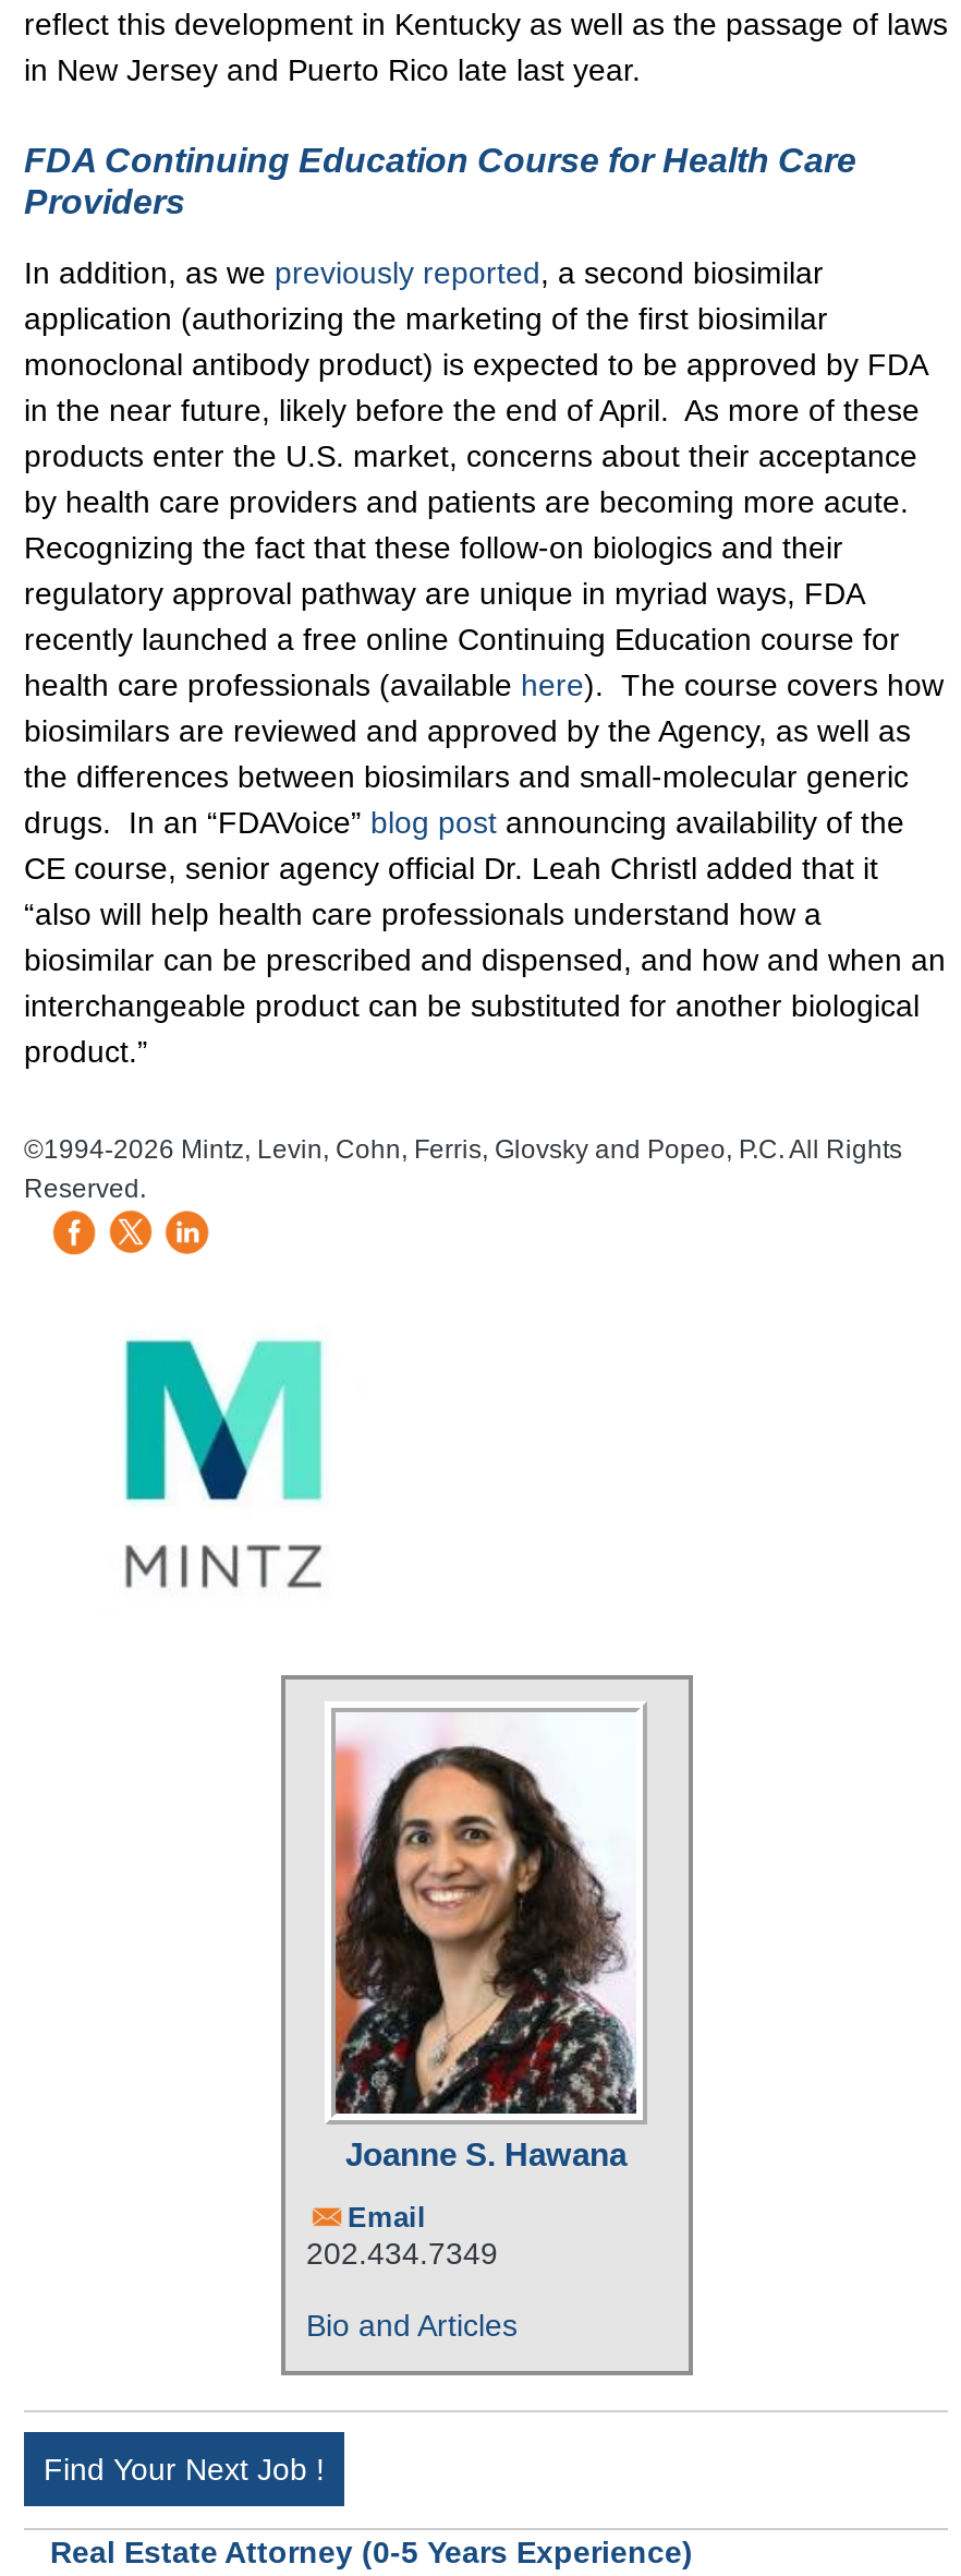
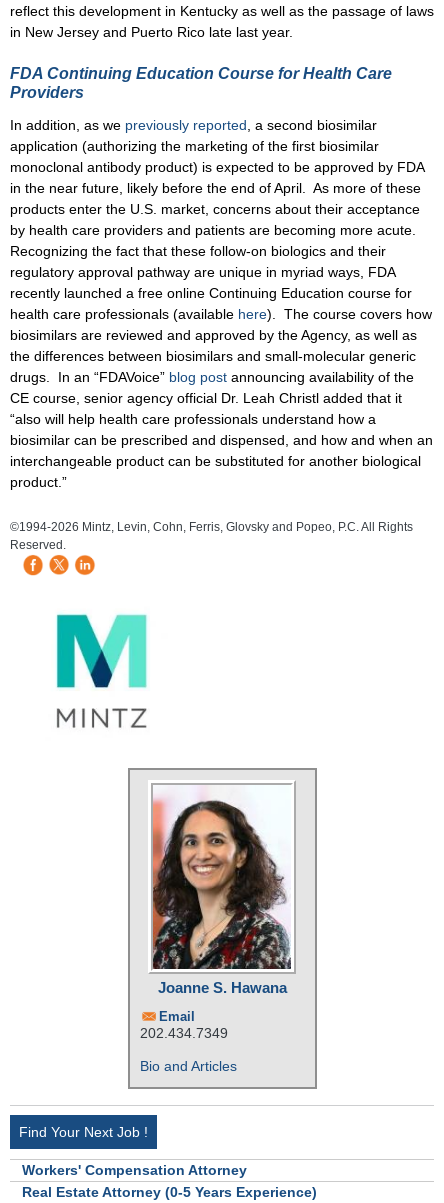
none -> [22,1162,247,1178] Workers' Compensation Attorney

